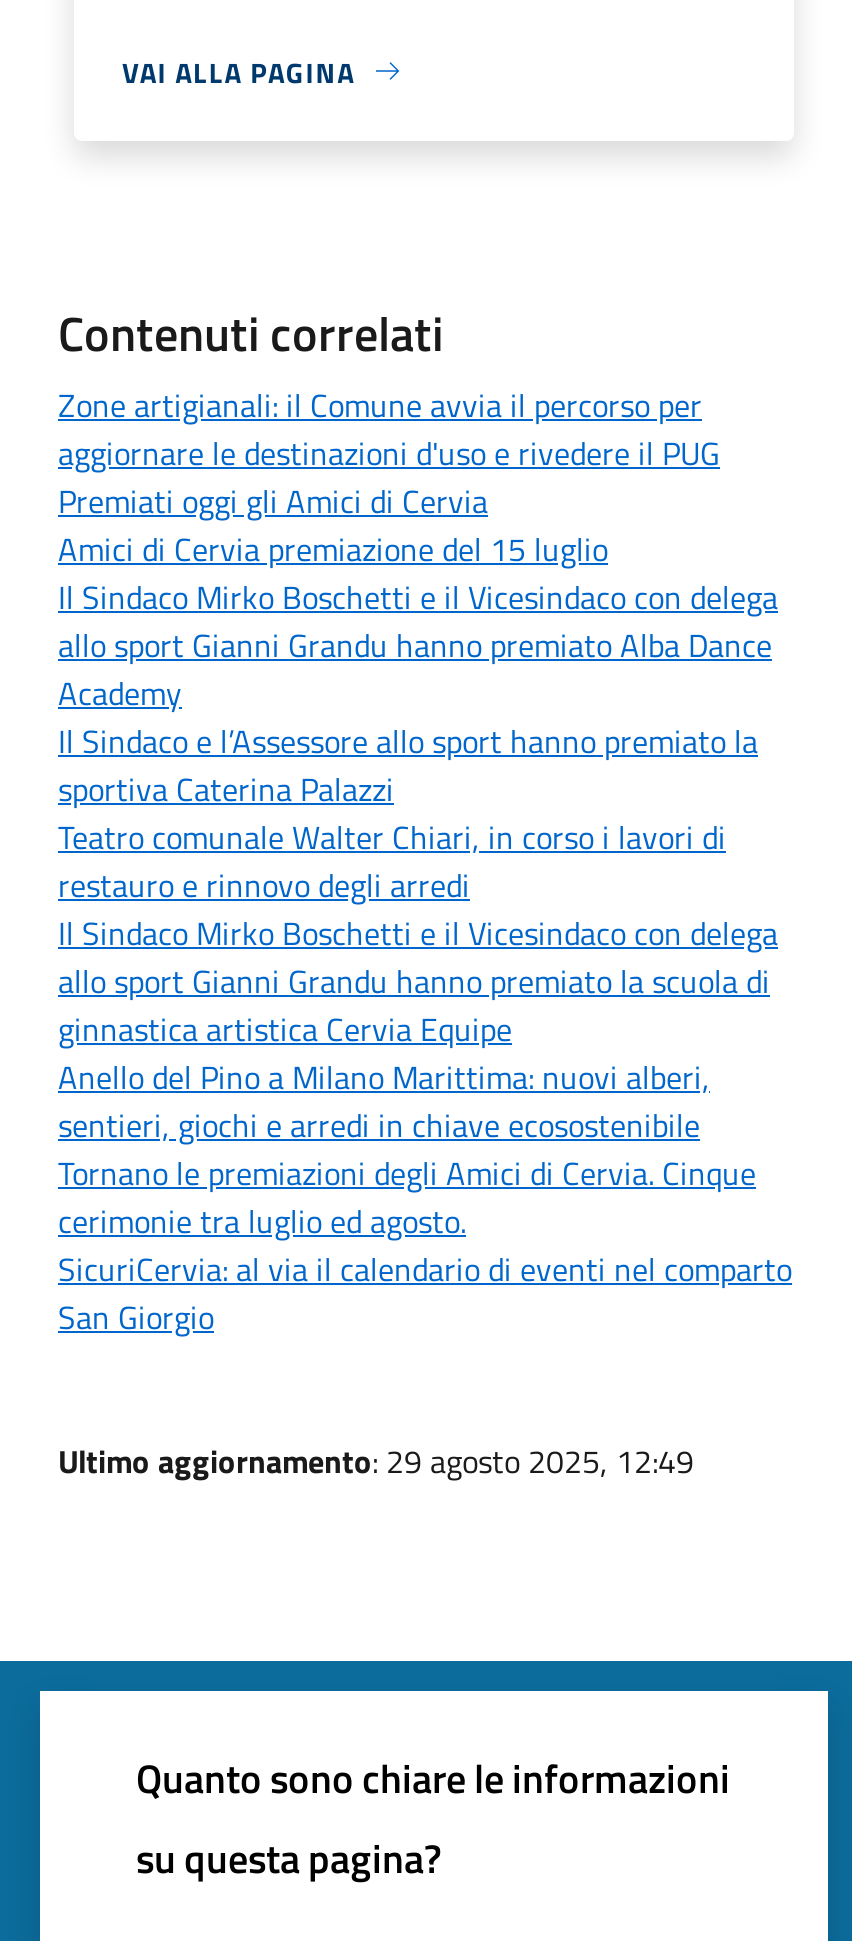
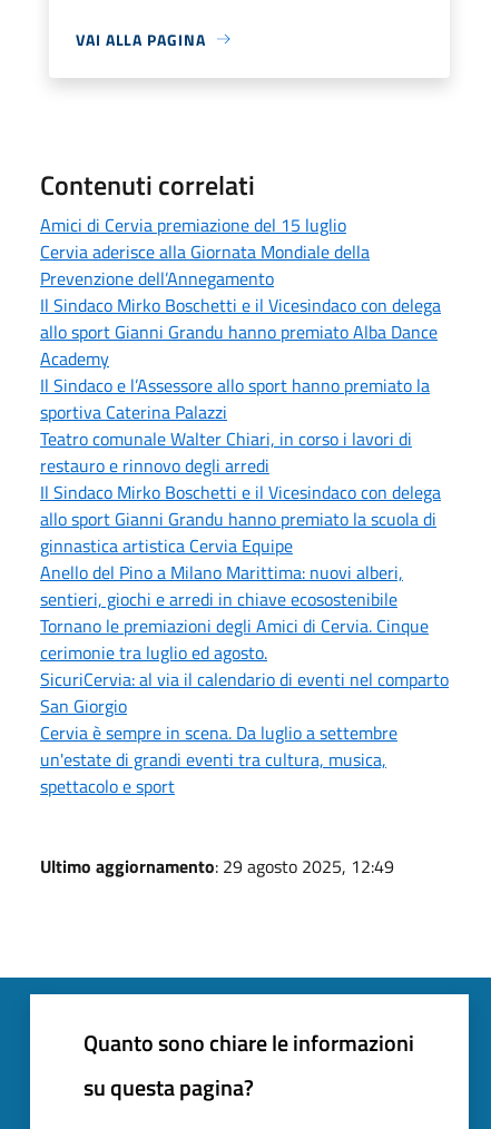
[58,380,720,524] Zone artigianali: il Comune avvia il percorso per | aggiornare le destinazioni d'uso e rivedere il PUG | Premiati oggi gli Amici di Cervia -> none
moved [58,524,608,572] -> [40,211,346,238]: Amici di Cervia premiazione del 15 luglio
none -> [40,238,370,291] Cervia aderisce alla Giornata Mondiale della | Prevenzione dell’Annegamento
moved [58,572,792,1340] -> [40,291,449,719]: Il Sindaco Mirko Boschetti e il Vicesindaco con delega | allo sport Gianni Grandu hanno premiato Alba Dance | Academy | ... | SicuriCervia: al via il calendario di eventi nel comparto | San Giorgio
none -> [40,719,397,799] Cervia è sempre in scena. Da luglio a settembre | un'estate di grandi eventi tra cultura, musica, | spettacolo e sport

